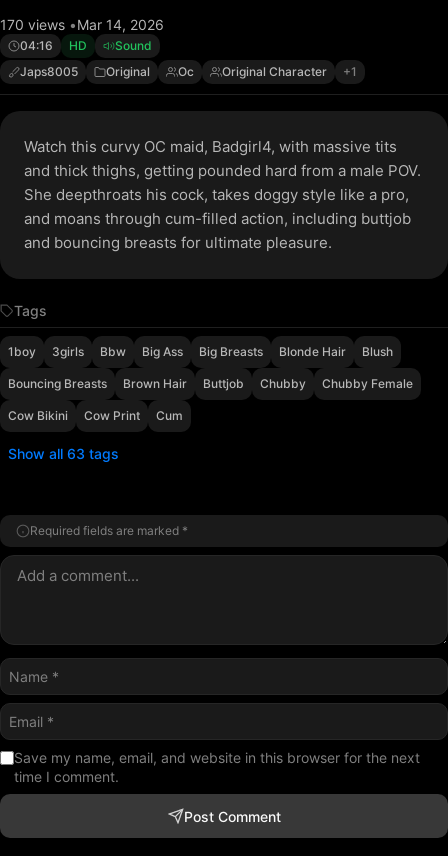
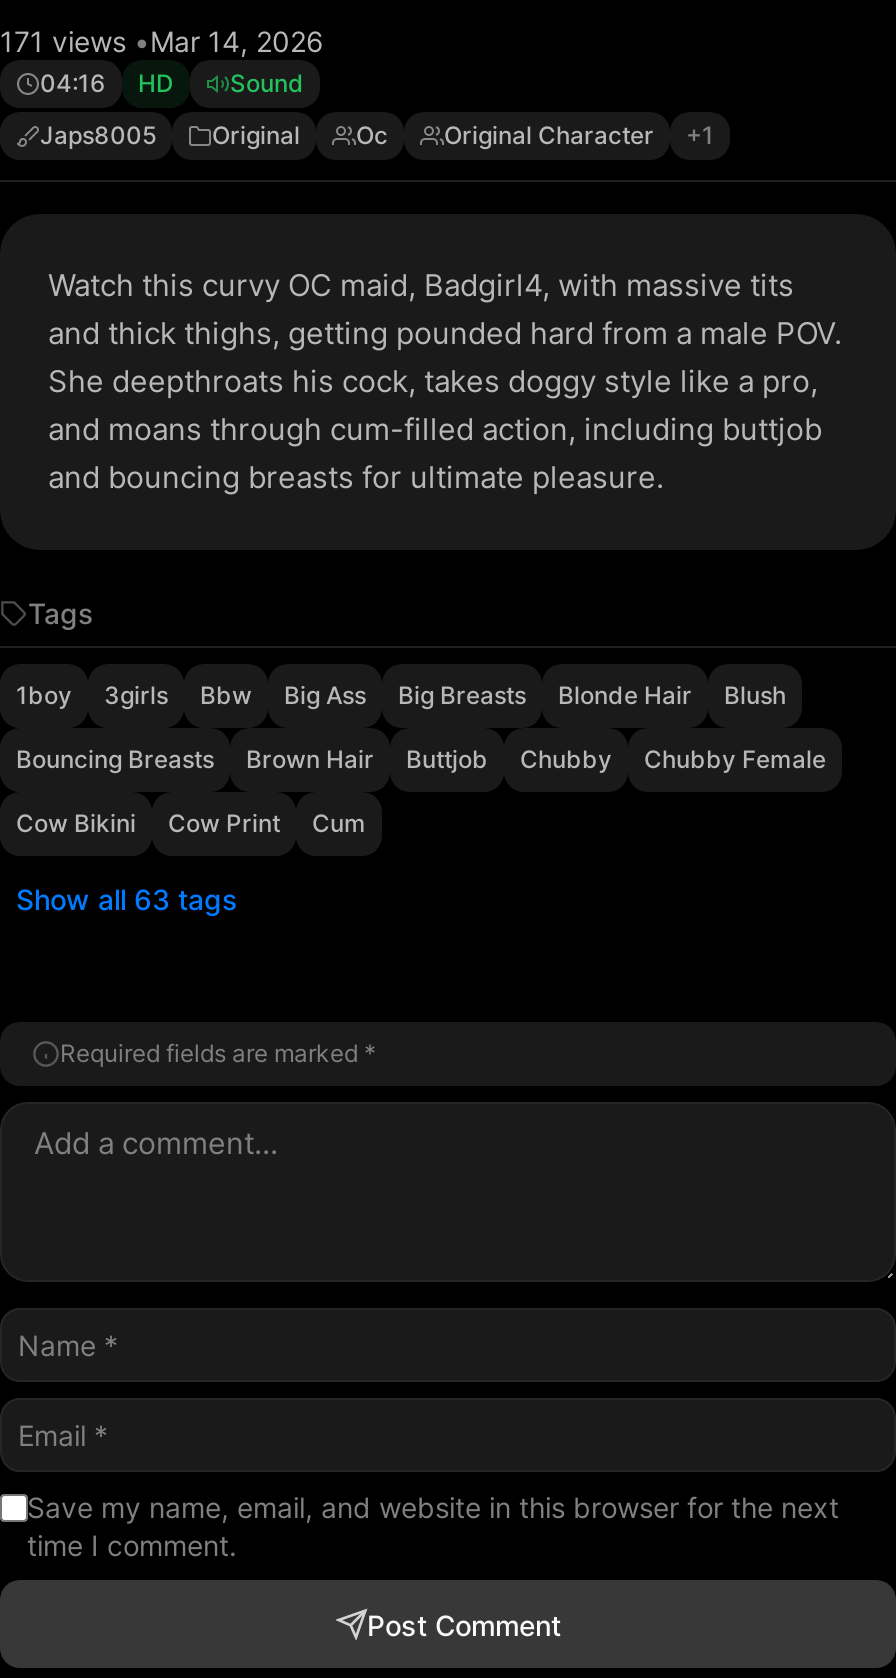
[0,16,164,33] 170 views Mar 14, 2026 -> [0,24,324,58] 171 views Mar 14, 2026

